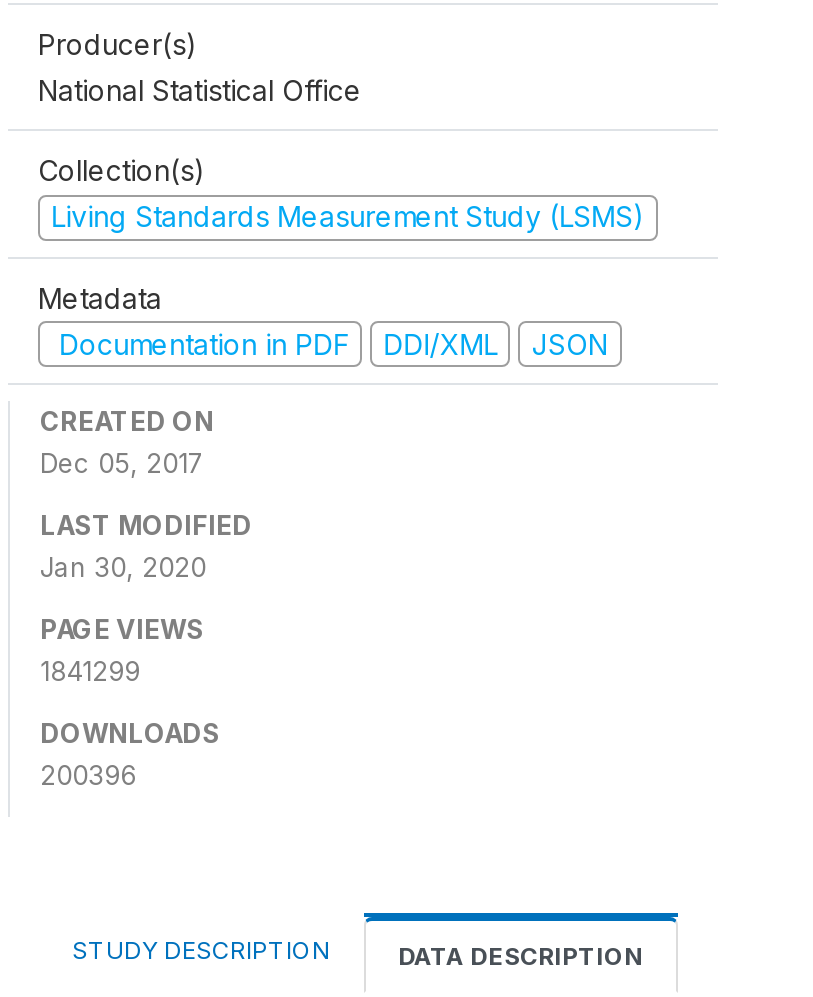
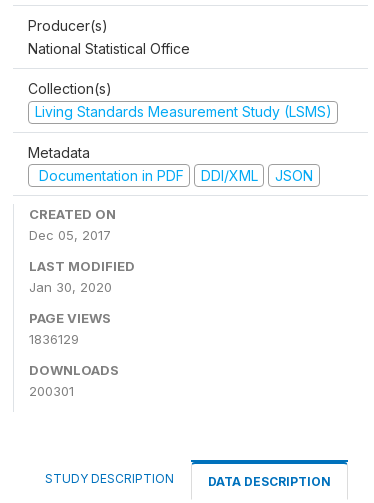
[40,655,140,687] 1841299 -> [29,331,79,347] 1836129
[40,759,136,791] 200396 -> [29,383,74,399] 200301

